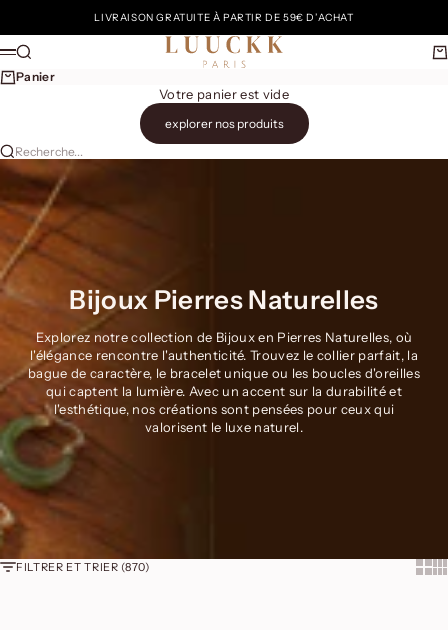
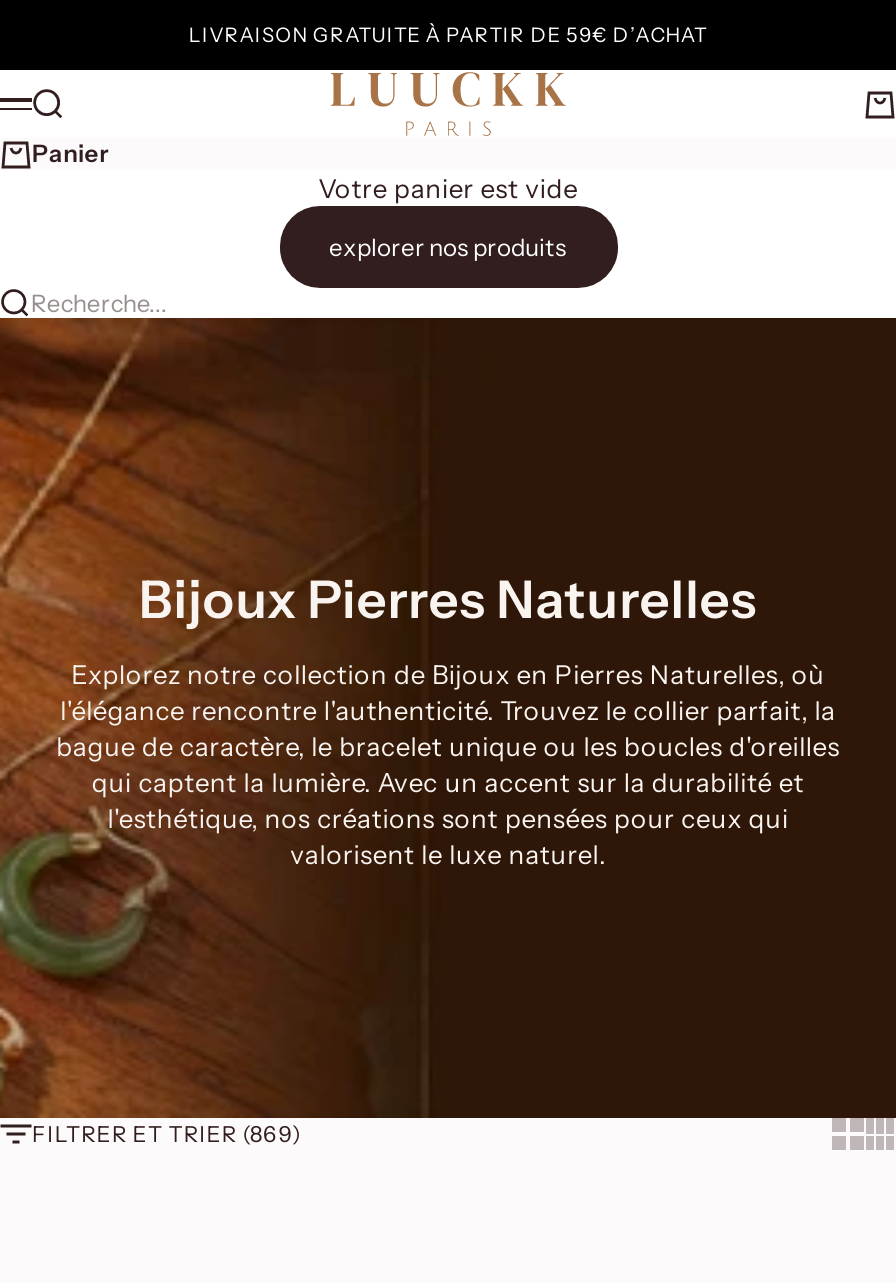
[16,560,149,574] FILTRER ET TRIER (870) -> [32,1121,301,1149] FILTRER ET TRIER (869)

